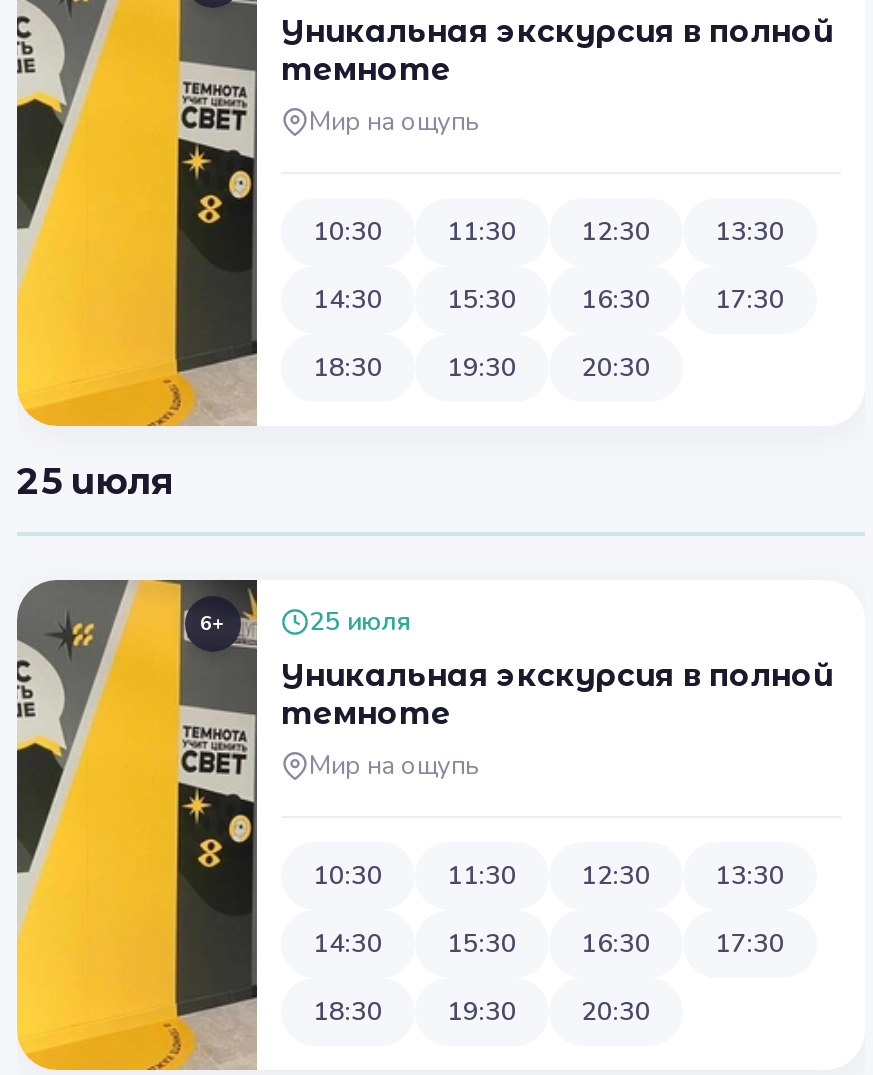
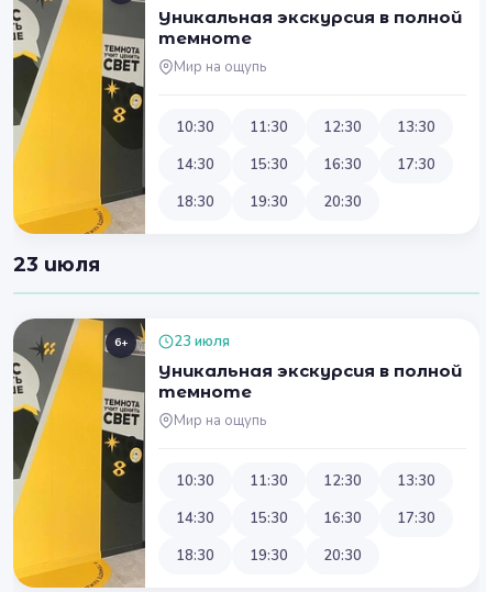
[17,460,173,504] 25 июля -> [13,253,100,277] 23 июля
[309,604,411,640] 25 июля -> [174,332,230,351] 23 июля

